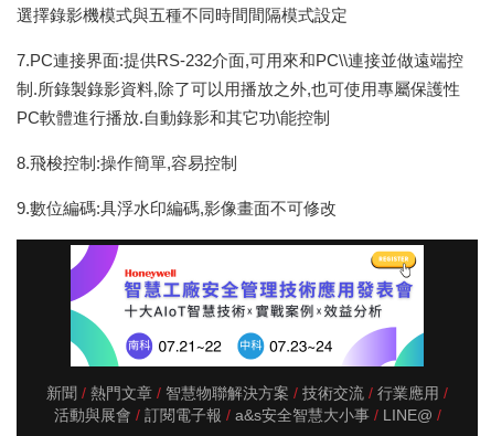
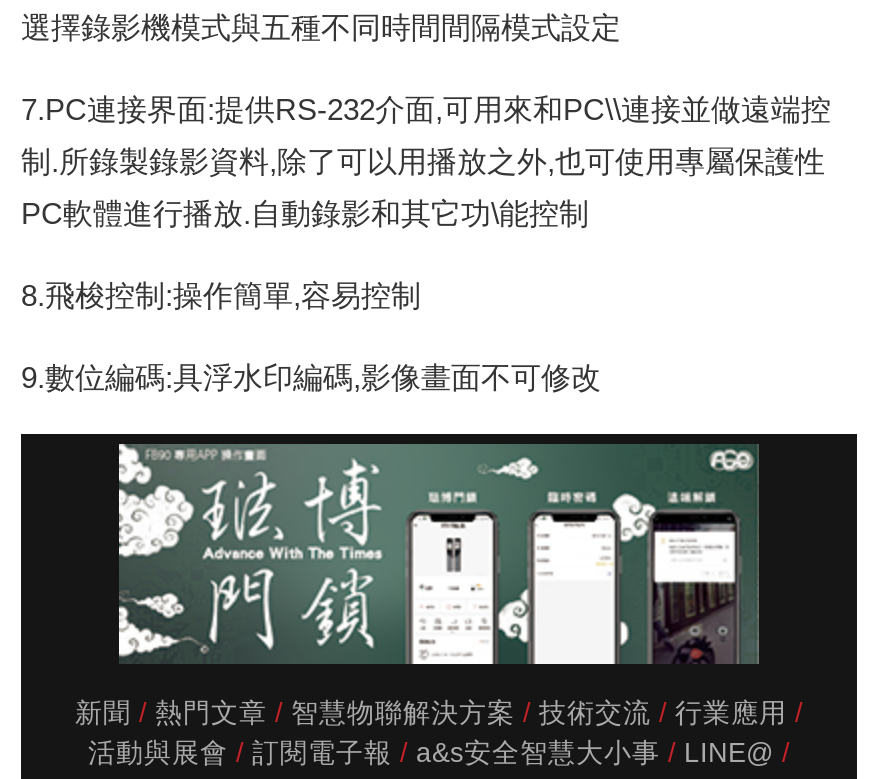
[70,244,425,368] [image] -> [117,444,759,664] [image]

